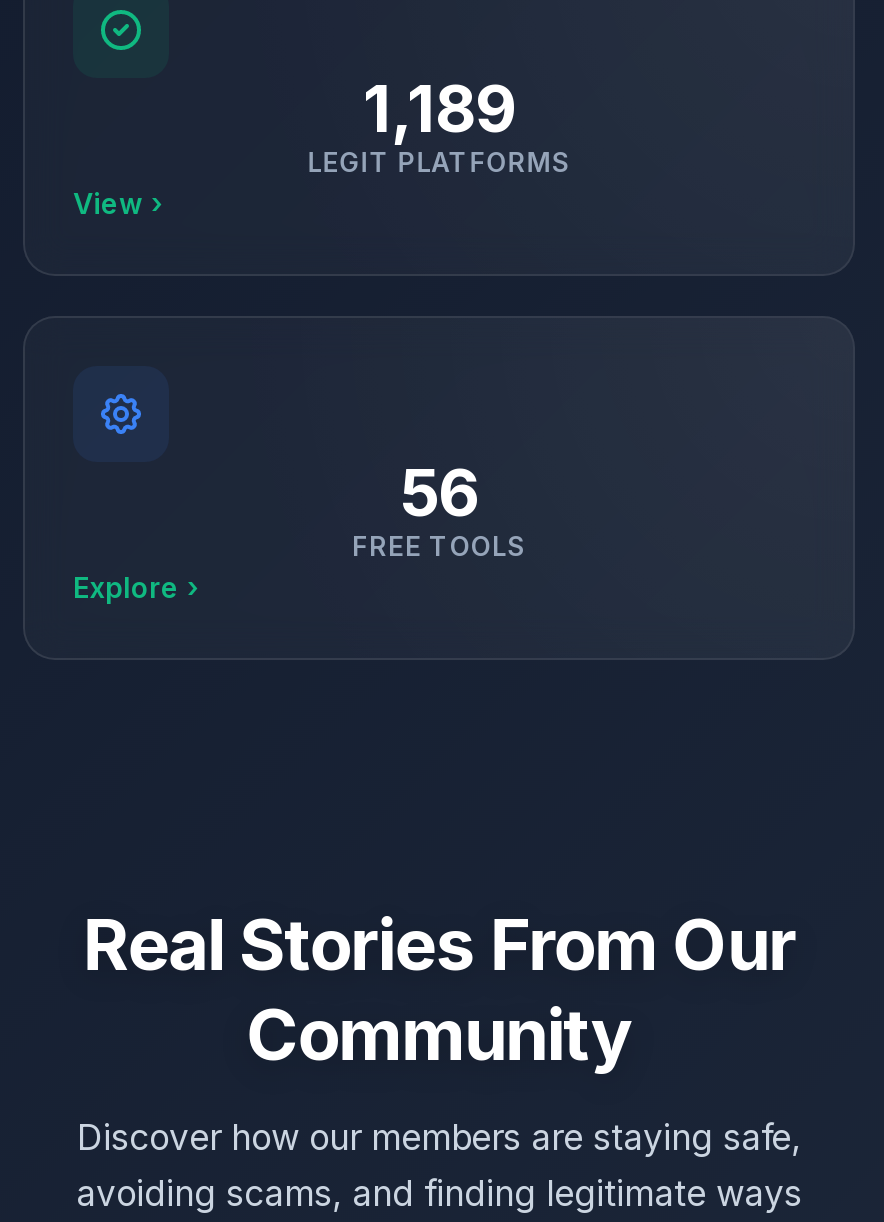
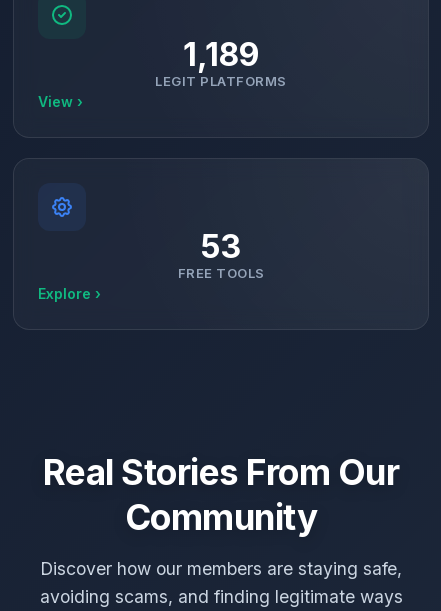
[400,454,478,532] 56 -> [201,227,241,266] 53

